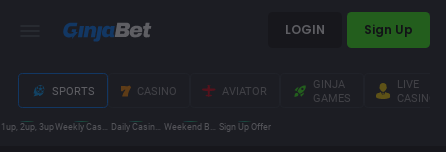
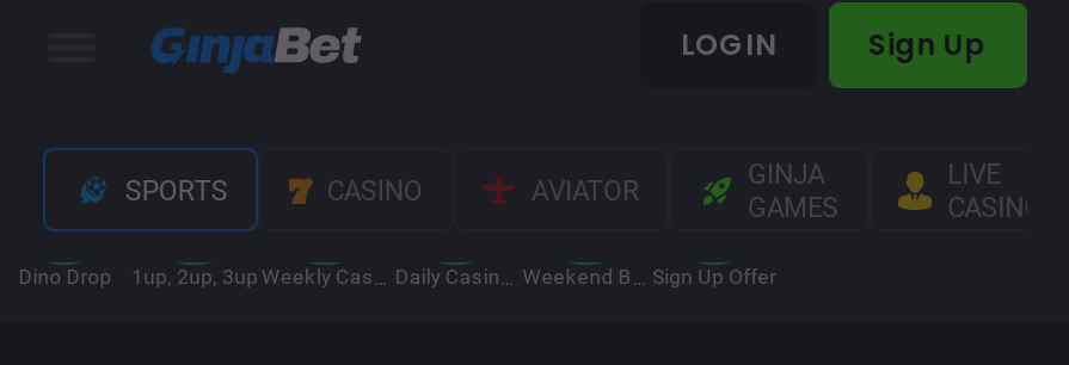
none -> [18,266,112,289] Dino Drop

